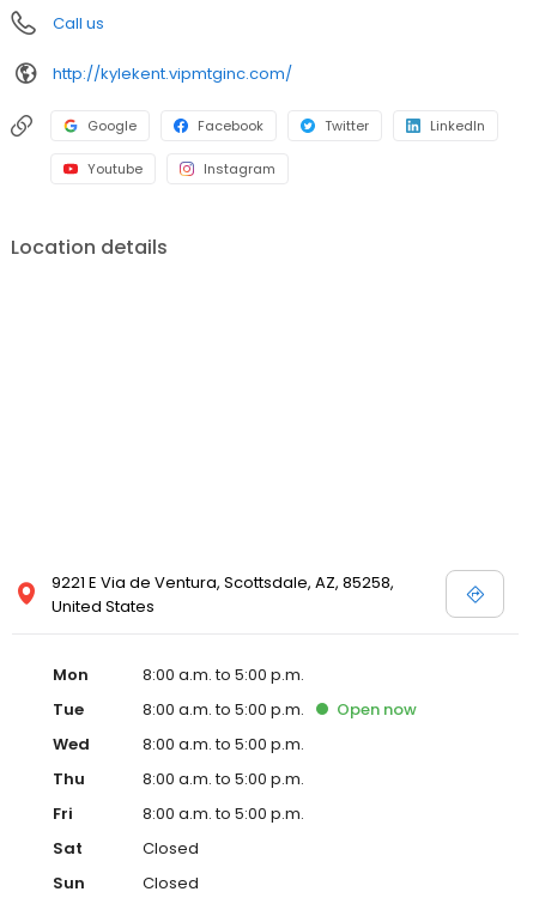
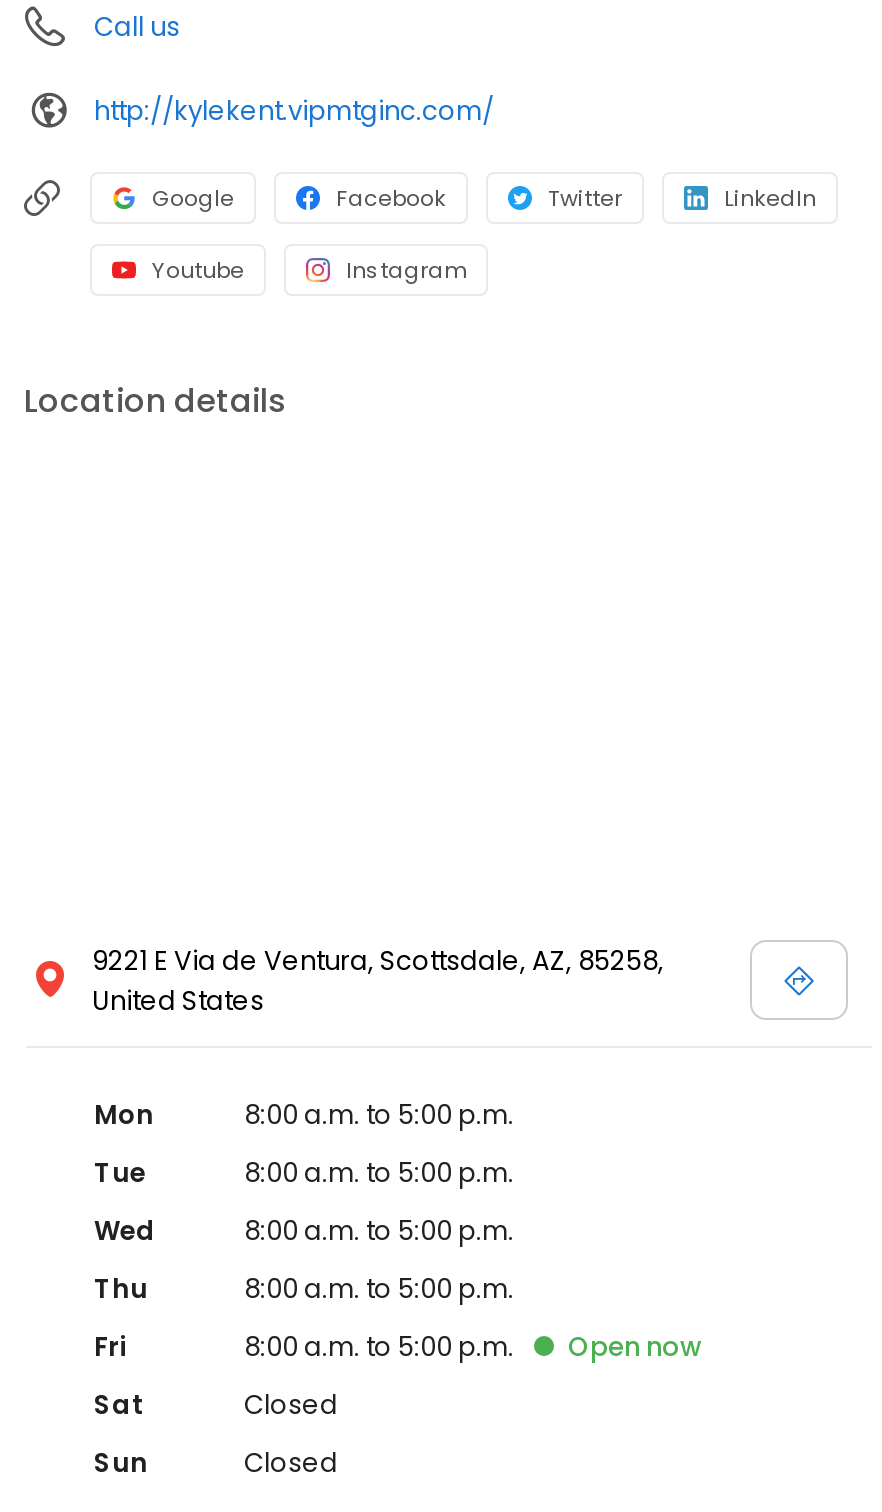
moved [337,698,417,721] -> [568,1328,702,1366]: Open now

